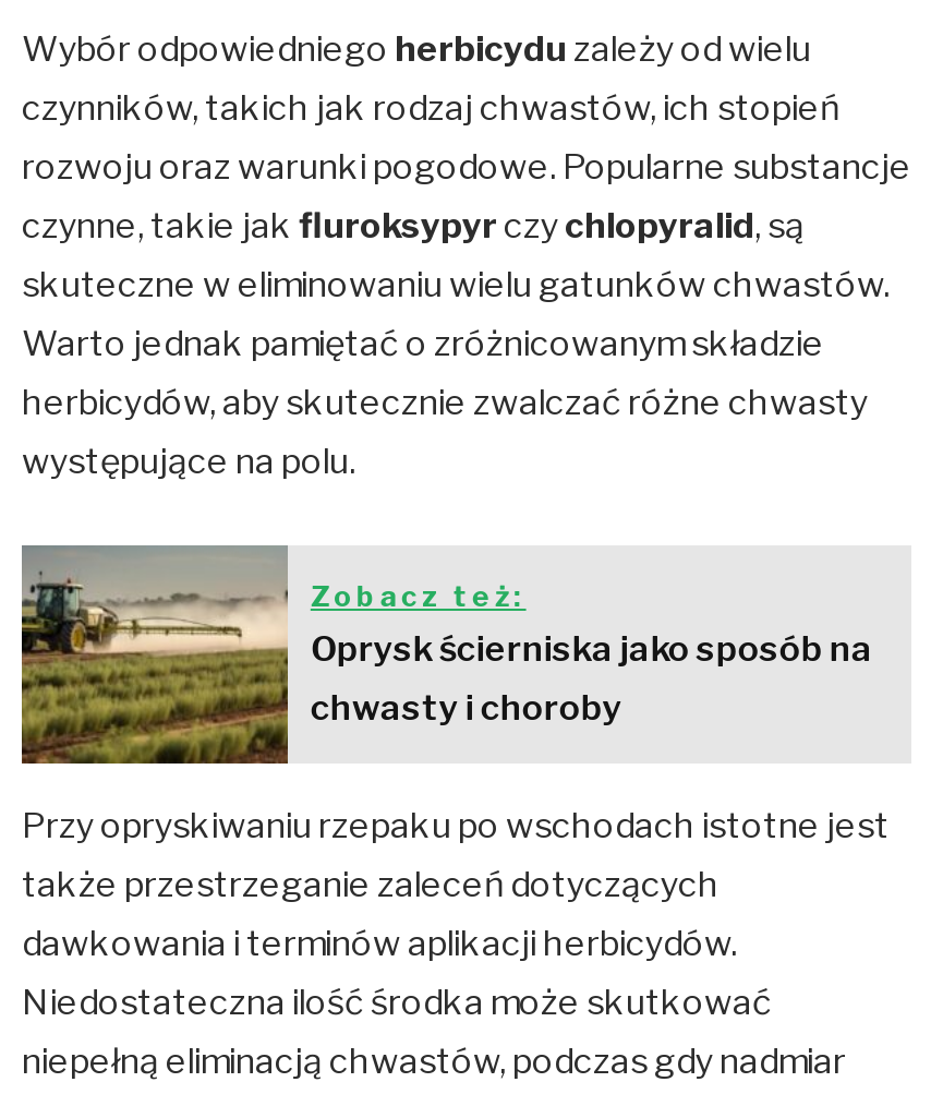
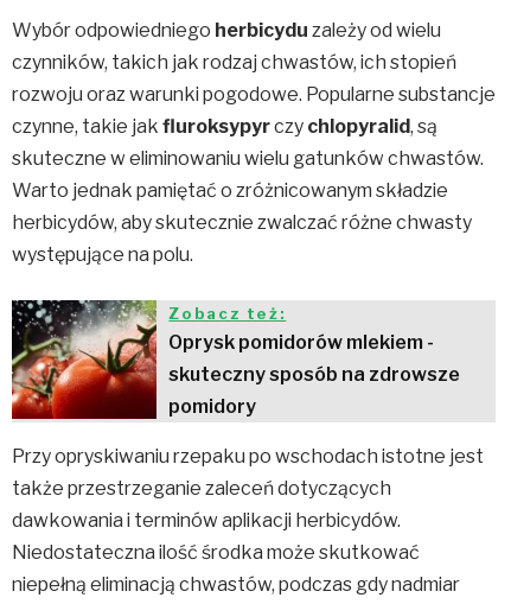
[20,545,873,766] [image] | Oprysk ścierniska jako sposób na | chwasty i choroby -> [11,300,460,421] [image] | Oprysk pomidorów mlekiem - | skuteczny sposób na zdrowsze | pomidory

